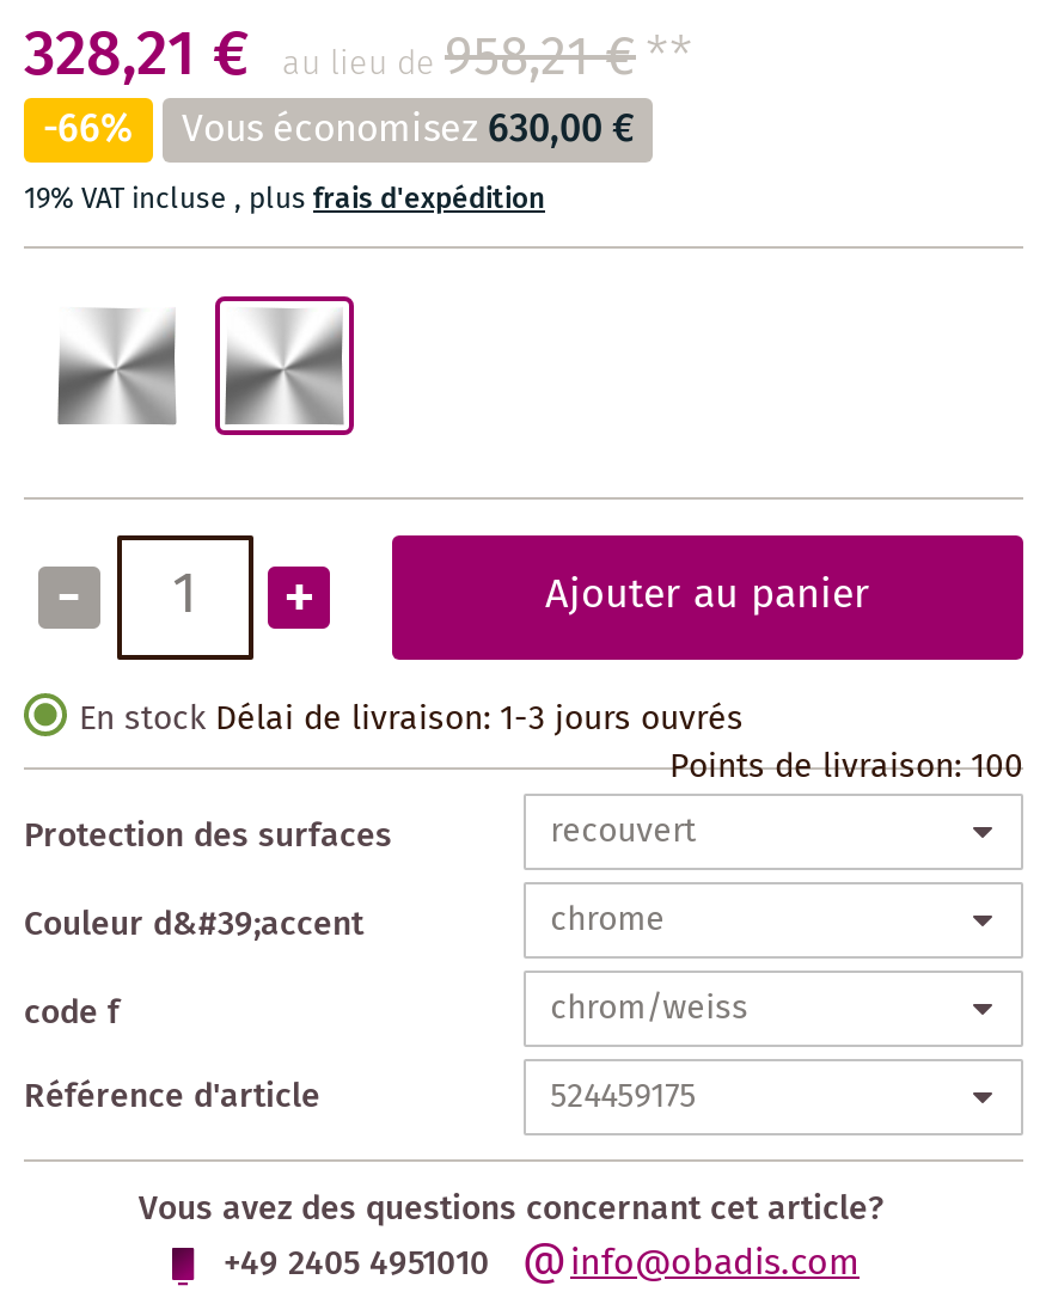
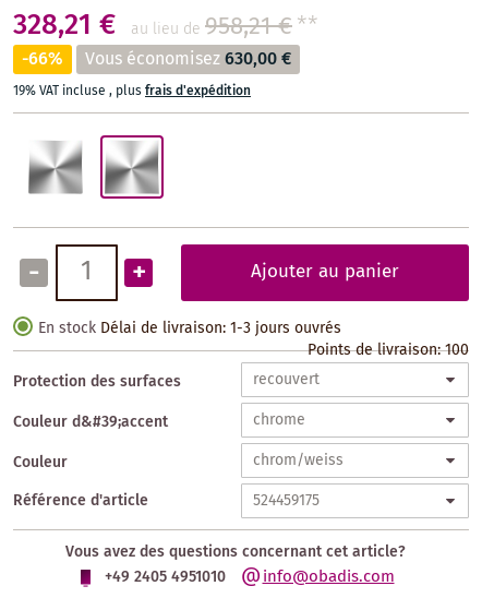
[24,987,120,1039] code f -> [13,450,68,474] Couleur

